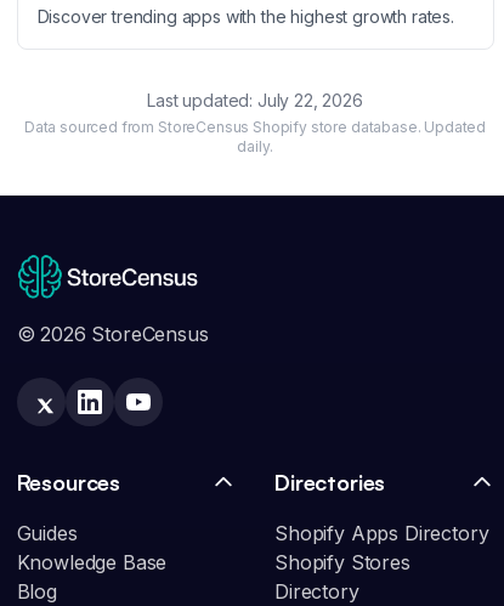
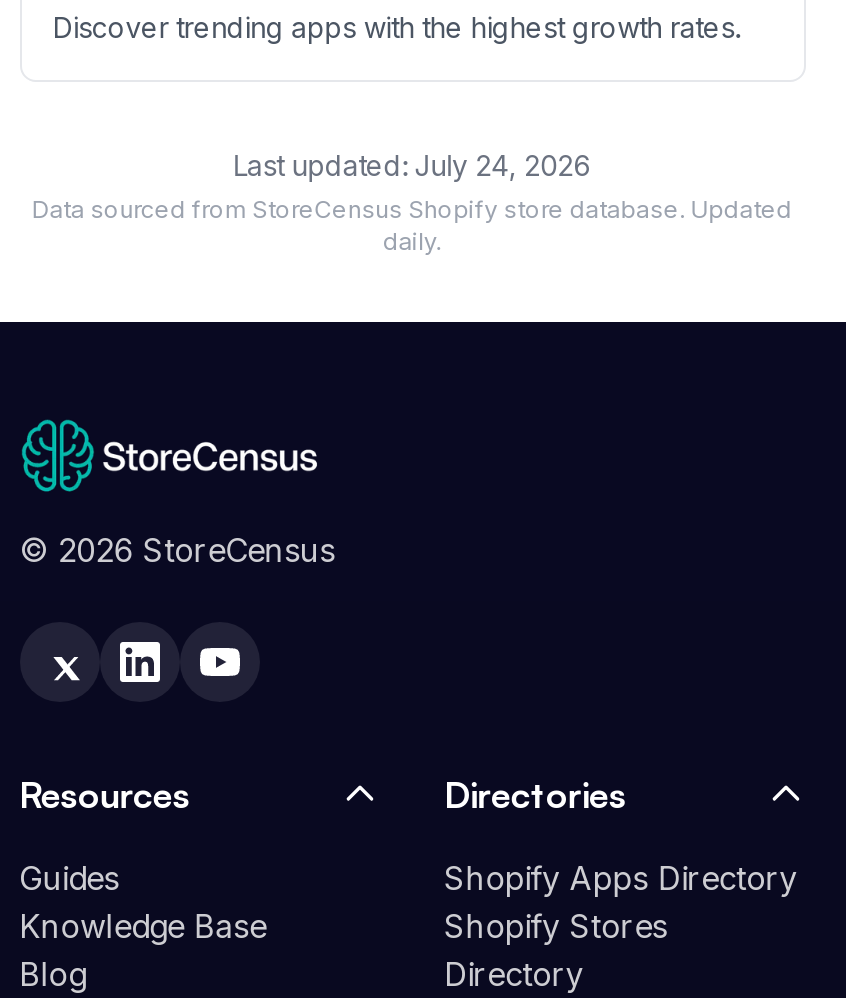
[147,90,363,111] Last updated: July 22, 2026 -> [233,148,591,182] Last updated: July 24, 2026

